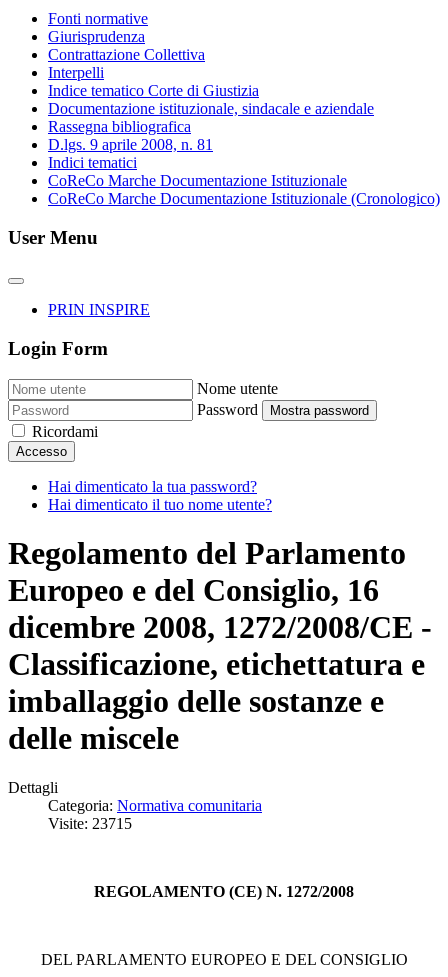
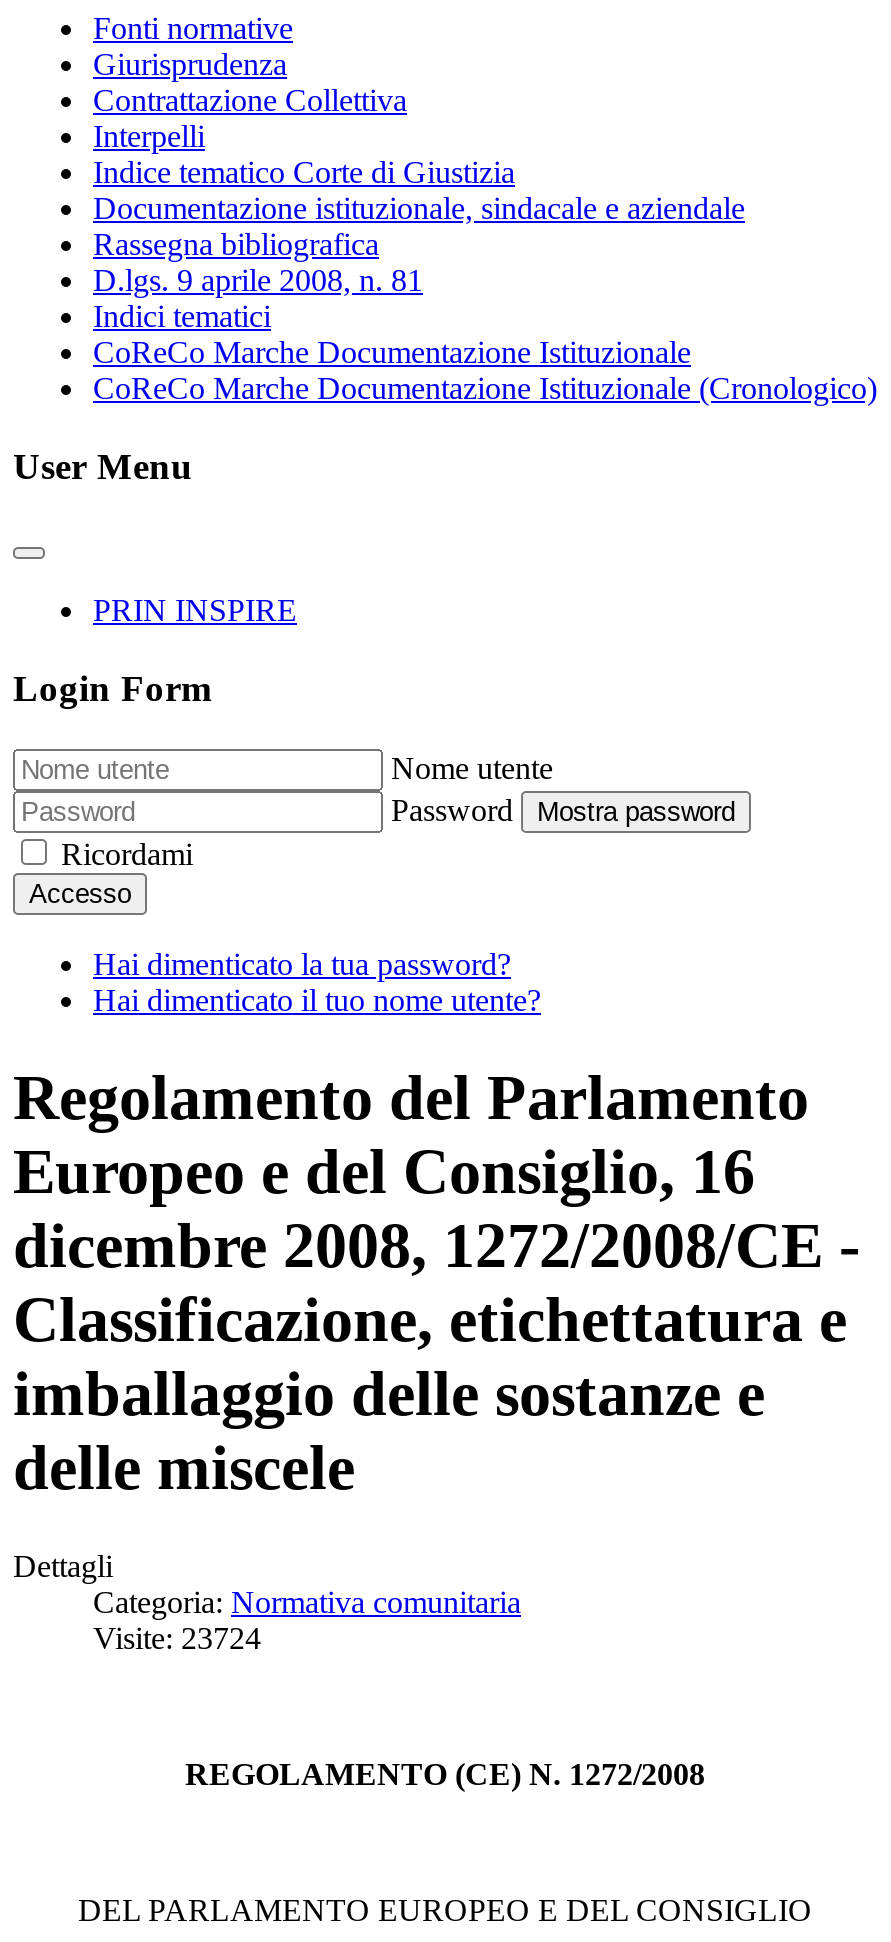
[48,815,132,832] Visite: 23715 -> [93,1620,261,1654] Visite: 23724

